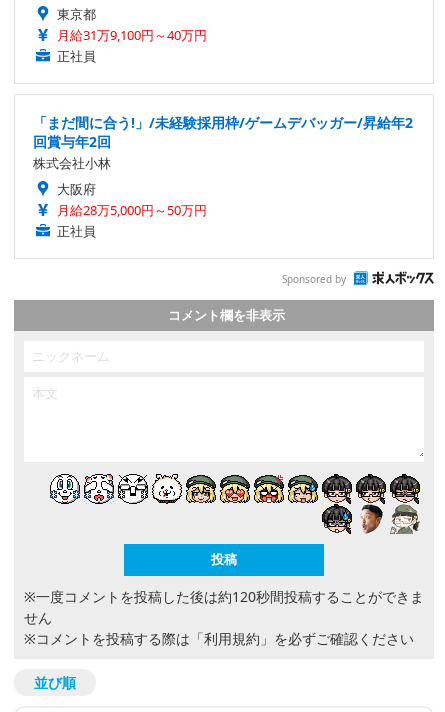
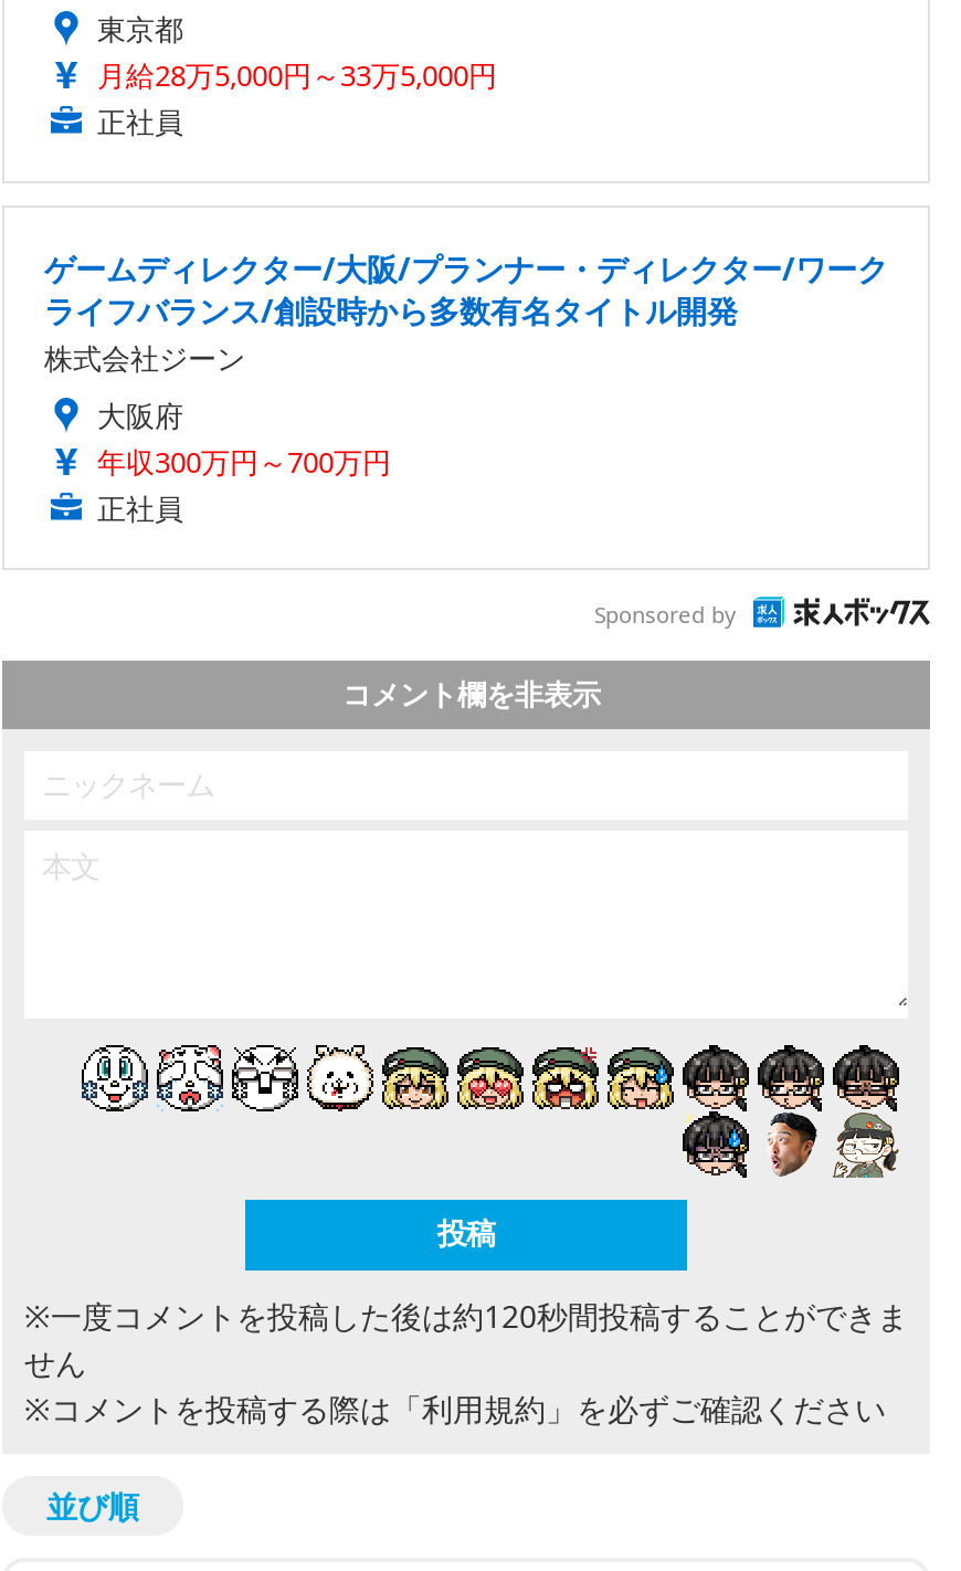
[57,26,207,44] 月給31万9,100円～40万円 -> [97,56,497,96] 月給28万5,000円～33万5,000円
[33,113,413,172] 「まだ間に合う!」/未経験採用枠/ゲームデバッガー/昇給年2 | 回賞与年2回 | 株式会社小林 -> [44,249,888,379] ゲームディレクター/大阪/プランナー・ディレクター/ワーク | ライフバランス/創設時から多数有名タイトル開発 | 株式会社ジーン
[57,201,207,219] 月給28万5,000円～50万円 -> [97,443,391,483] 年収300万円～700万円

